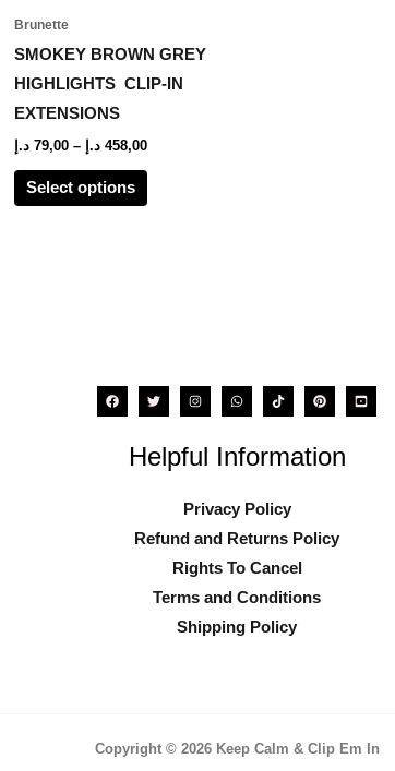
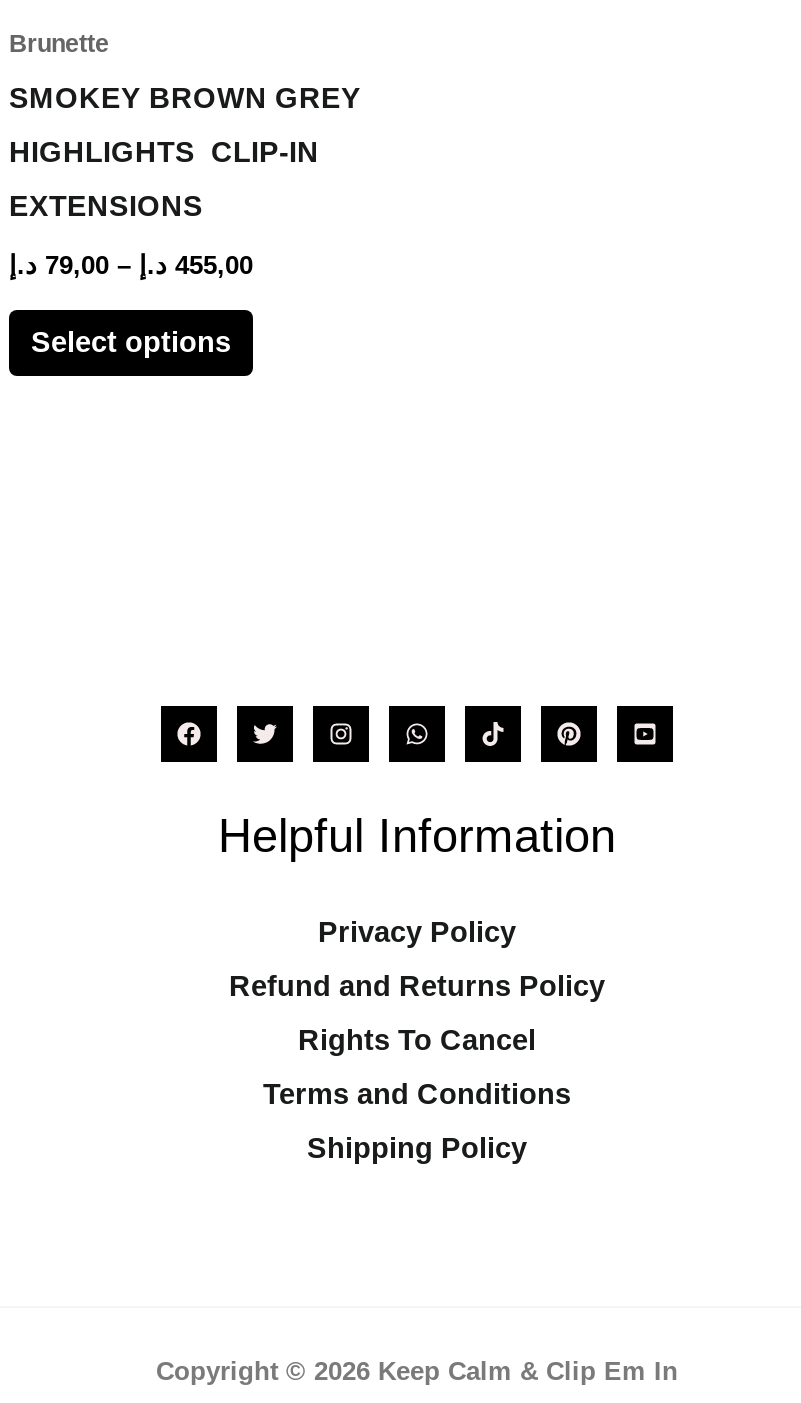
[14,138,147,154] 458,00 د.إ 79,00 د.إ – -> [9,250,253,280] 455,00 د.إ 79,00 د.إ –

